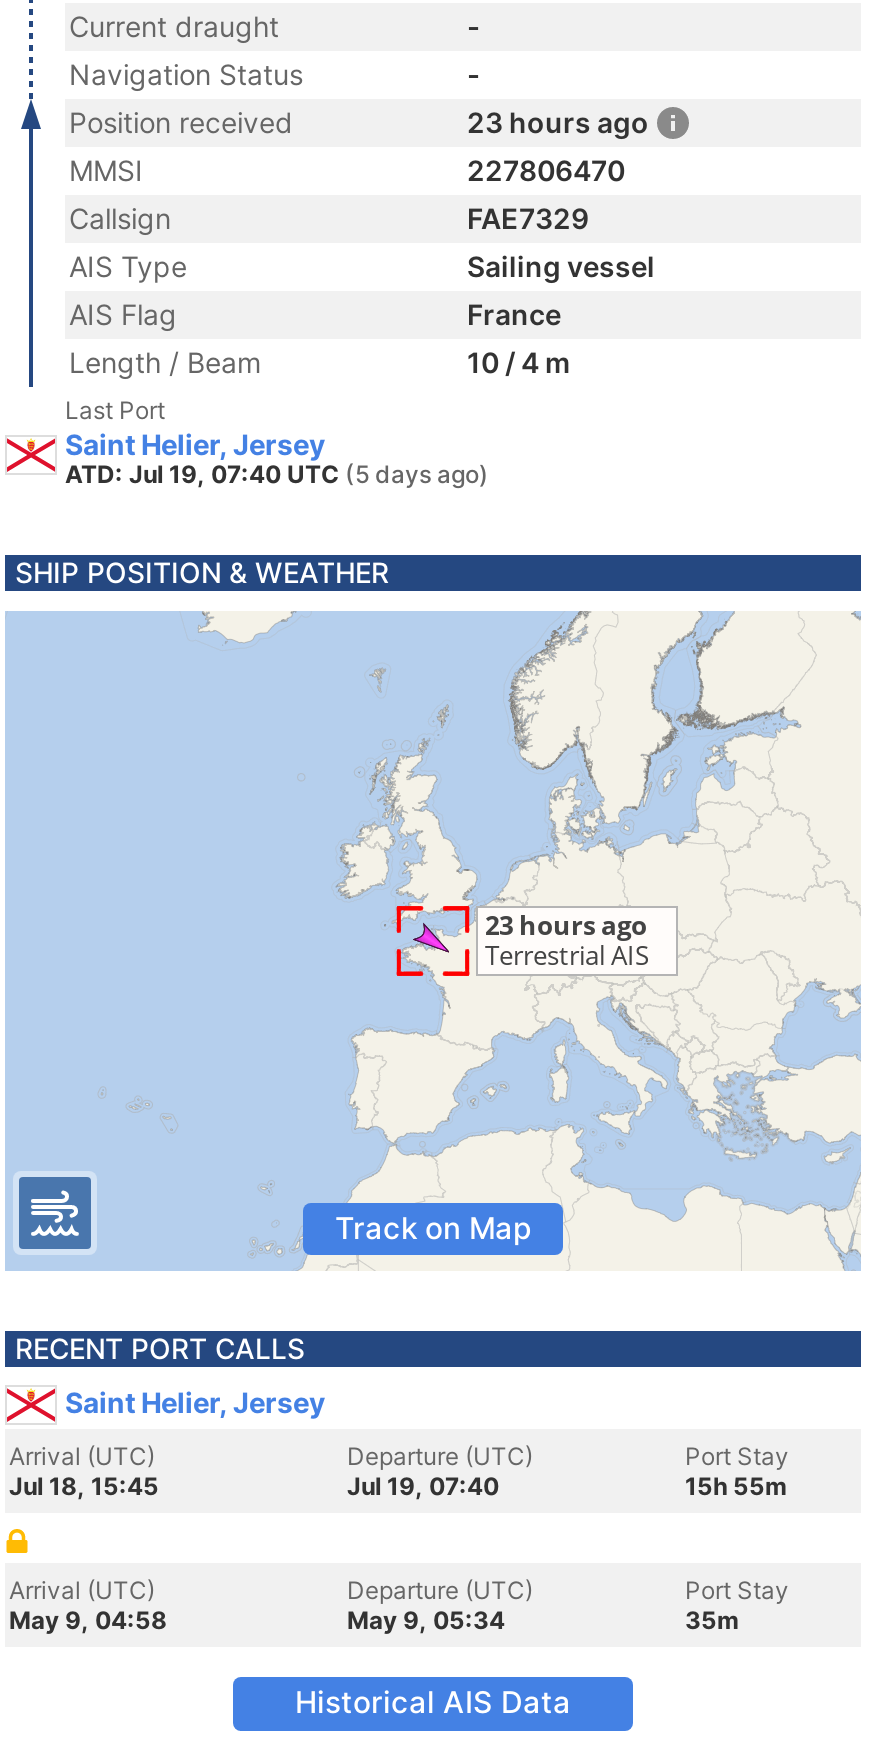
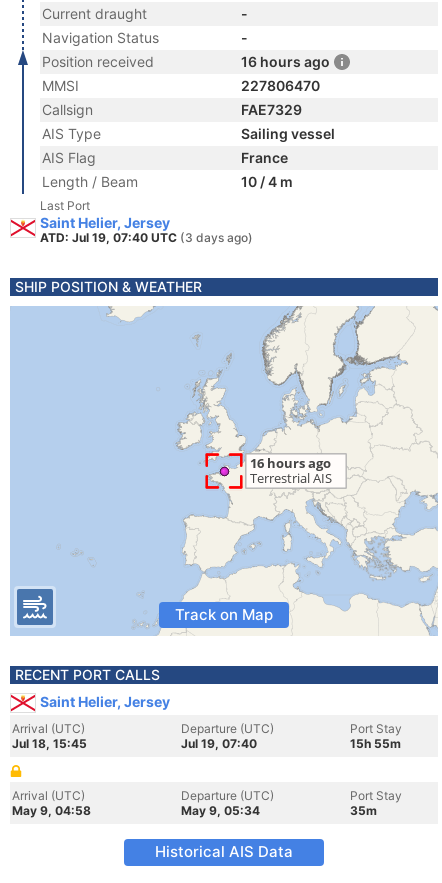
[467,105,649,139] 23 hours ago -> [241,53,330,70] 16 hours ago
[65,459,489,489] ATD: Jul 19, 07:40 UTC (5 days ago) -> [40,230,253,245] ATD: Jul 19, 07:40 UTC (3 days ago)

